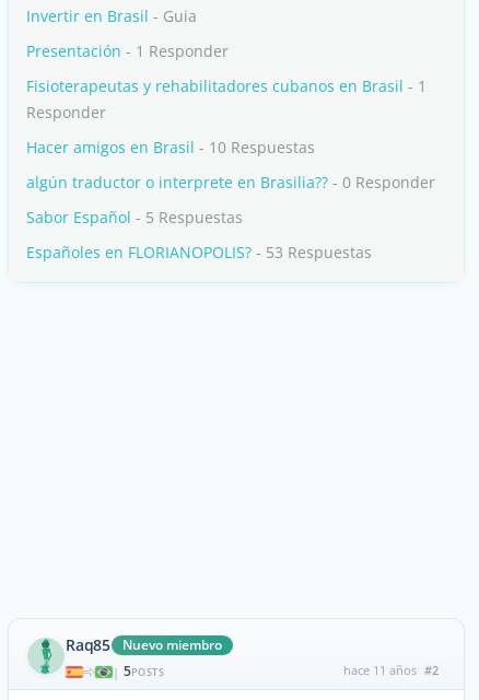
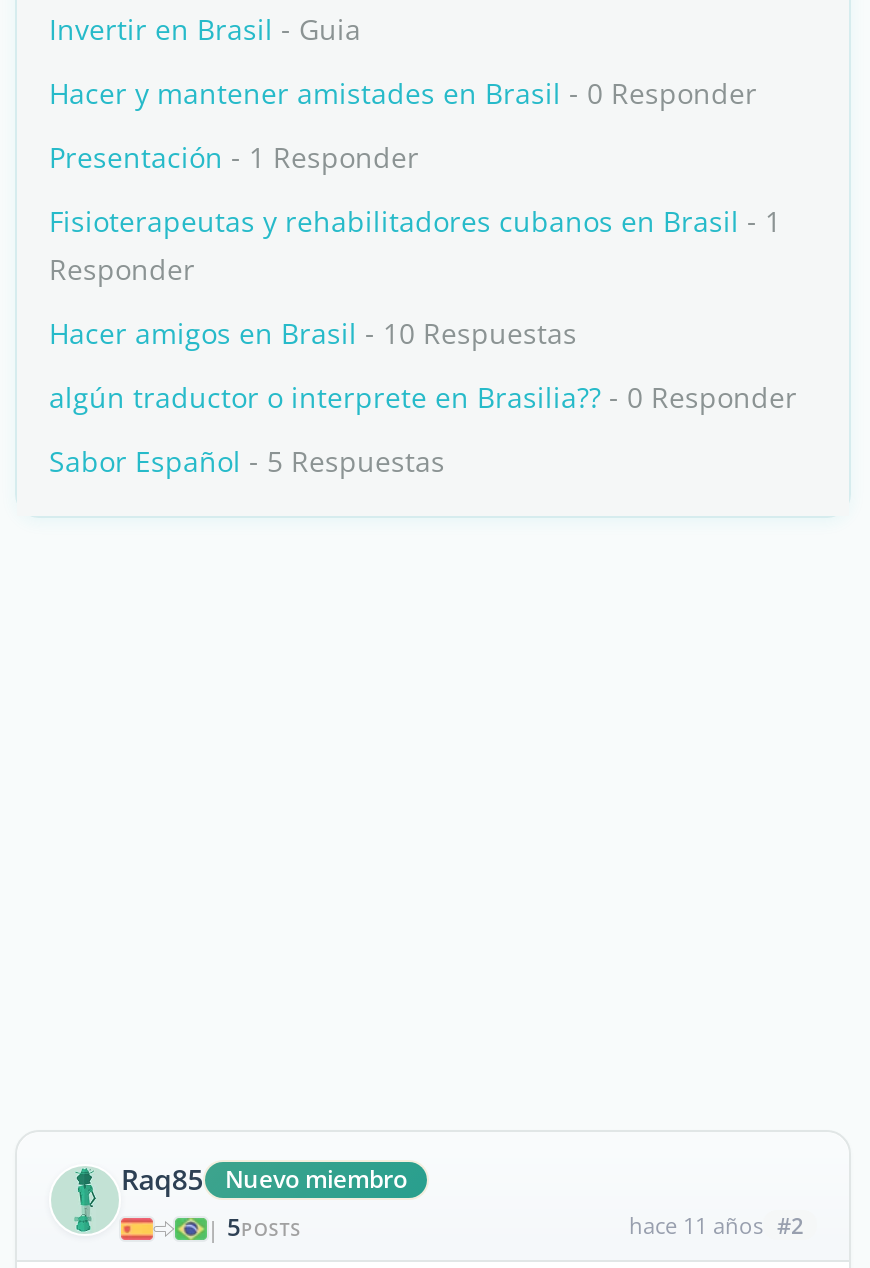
none -> [49,74,757,112] Hacer y mantener amistades en Brasil - 0 Responder
moved [26,40,435,227] -> [49,138,797,480]: Presentación - 1 Responder | Fisioterapeutas y rehabilitadores cubanos en Brasil - 1 | Responder | Hacer amigos en Brasil - 10 Respuestas | algún traductor o interprete en Brasilia?? - 0 Responder | Sabor Español - 5 Respuestas
[26,242,372,262] Españoles en FLORIANOPOLIS? - 53 Respuestas -> none

